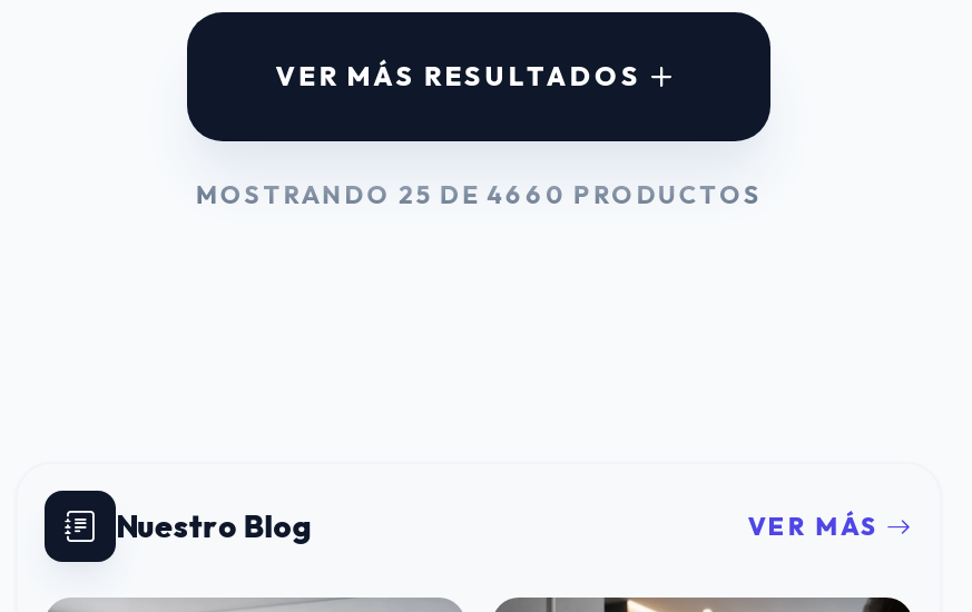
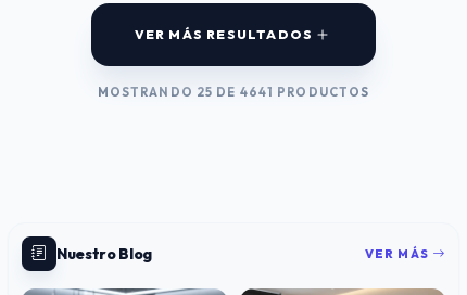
[195,180,762,211] MOSTRANDO 25 DE 4660 PRODUCTOS -> [97,84,370,99] MOSTRANDO 25 DE 4641 PRODUCTOS

